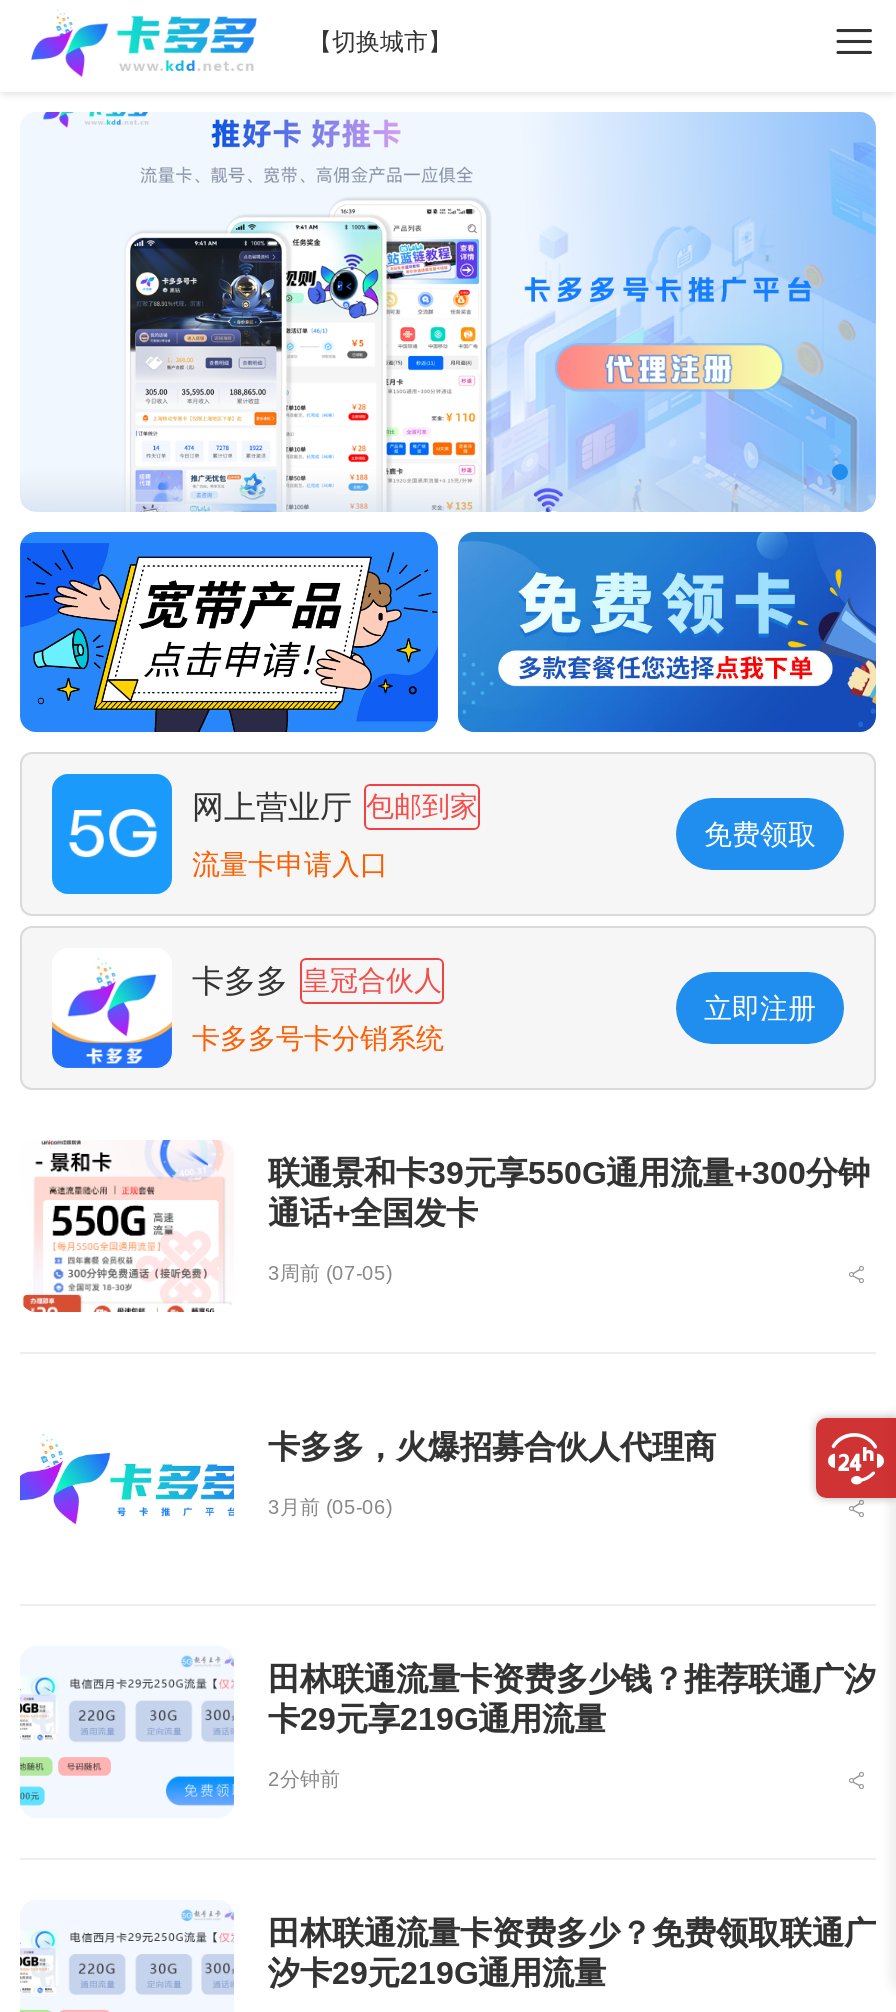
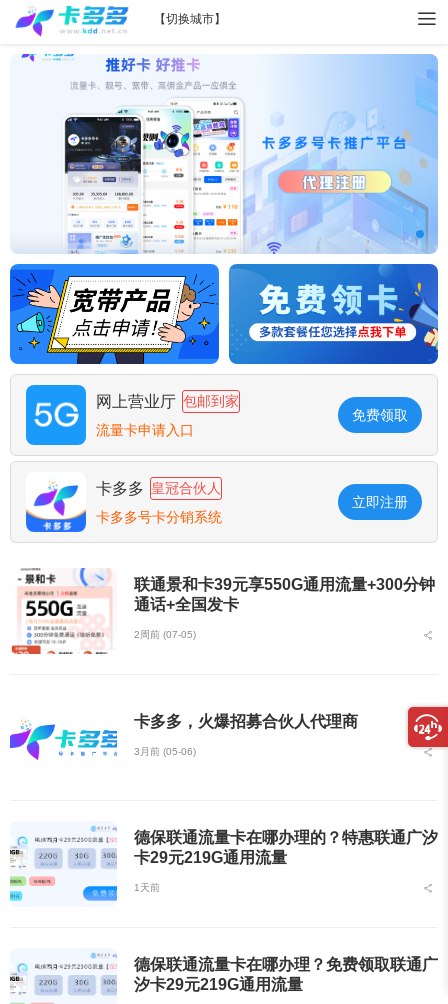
[268,1262,392,1284] 3周前 (07-05) -> [134,629,196,640] 2周前 (07-05)
[268,1662,876,1736] 田林联通流量卡资费多少钱？推荐联通广汐 | 卡29元享219G通用流量 -> [134,829,438,866] 德保联通流量卡在哪办理的？特惠联通广汐 | 卡29元219G通用流量
[268,1768,340,1790] 2分钟前 -> [134,882,160,893] 1天前
[268,1915,876,1949] 田林联通流量卡资费多少？免费领取联通广 -> [134,956,438,973] 德保联通流量卡在哪办理？免费领取联通广

